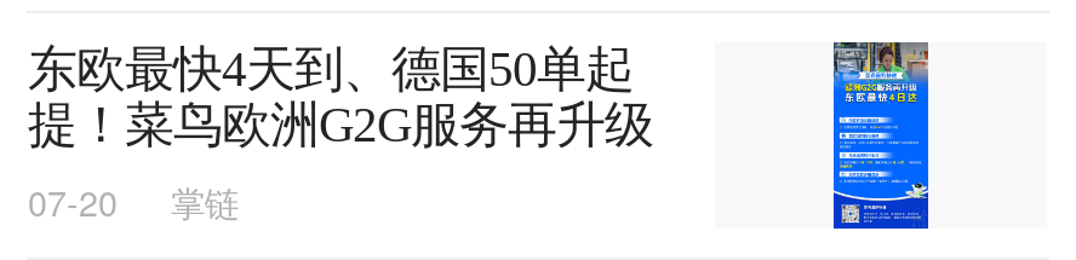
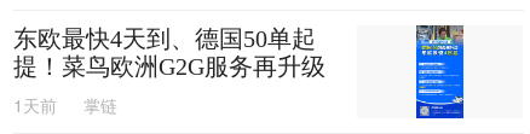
[28,178,238,227] 07-20 掌链 -> [14,93,118,117] 1天前 掌链

